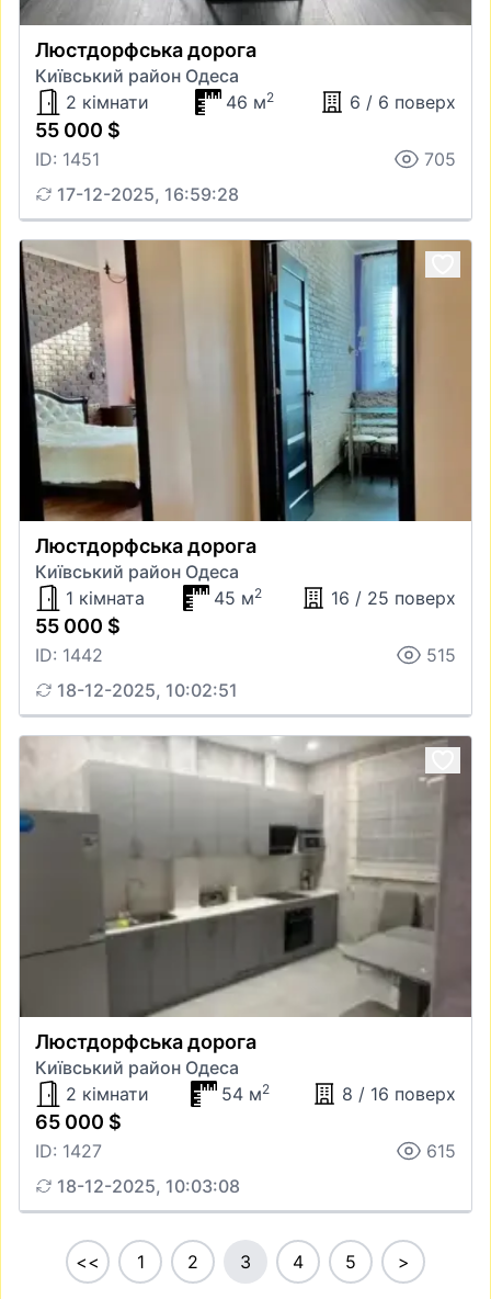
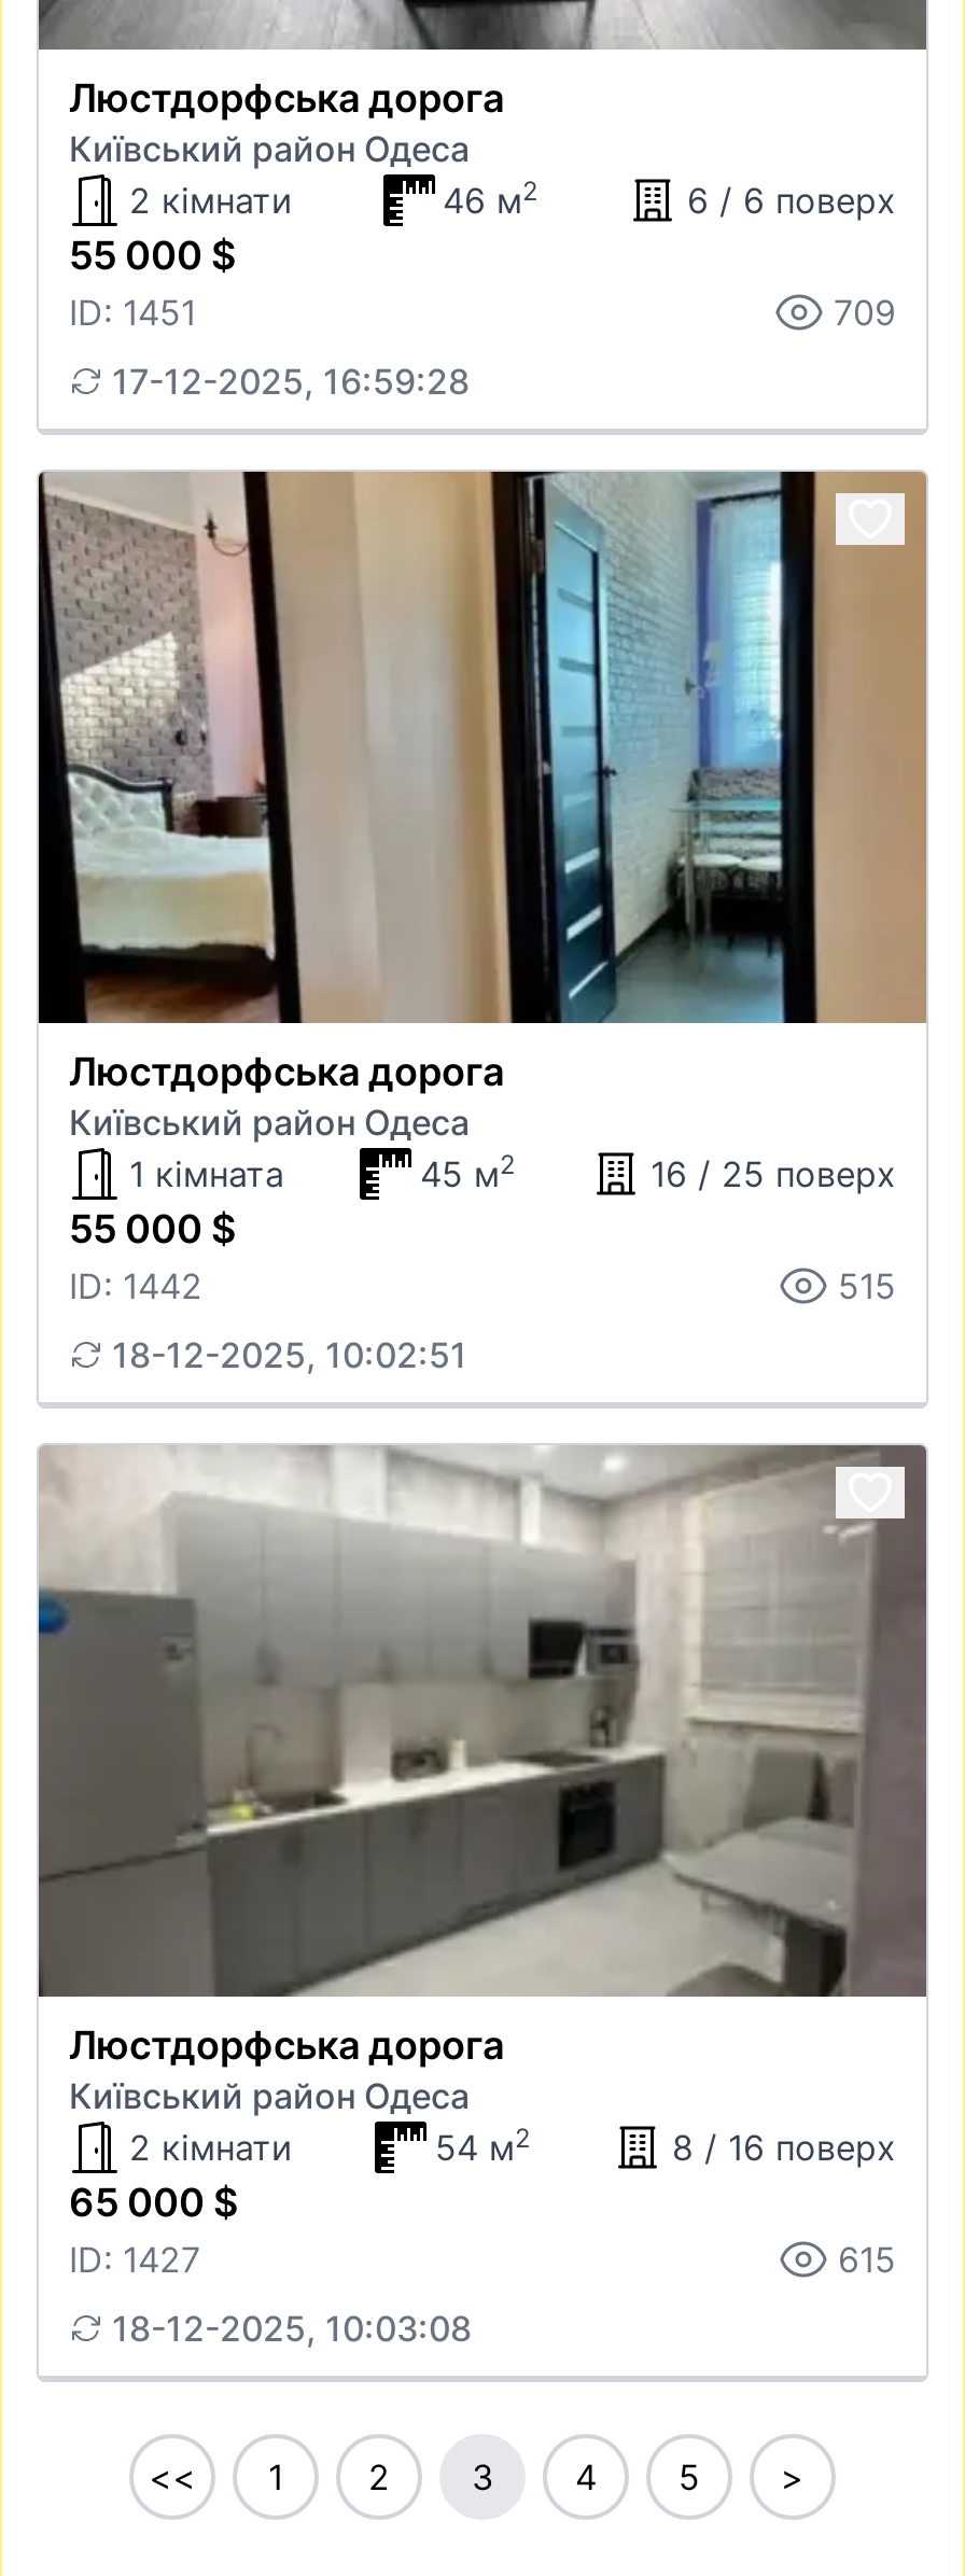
[424,148,456,170] 705 -> [834,291,896,334] 709

